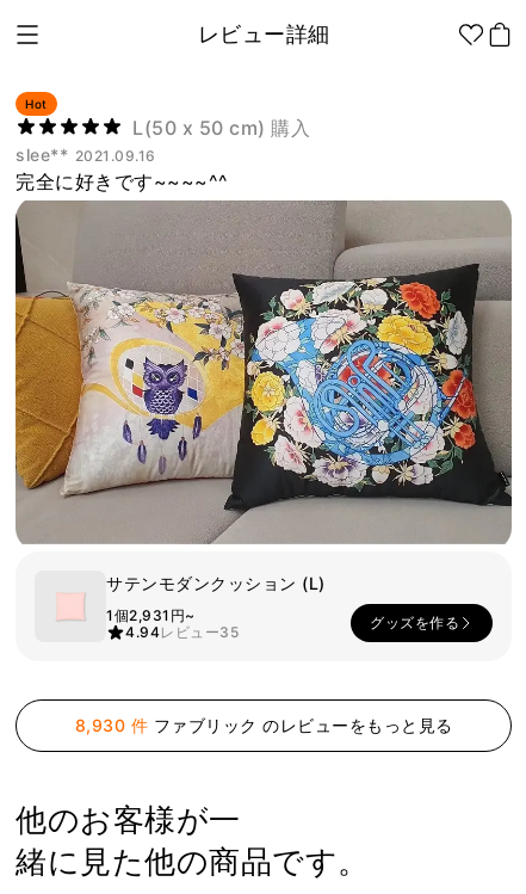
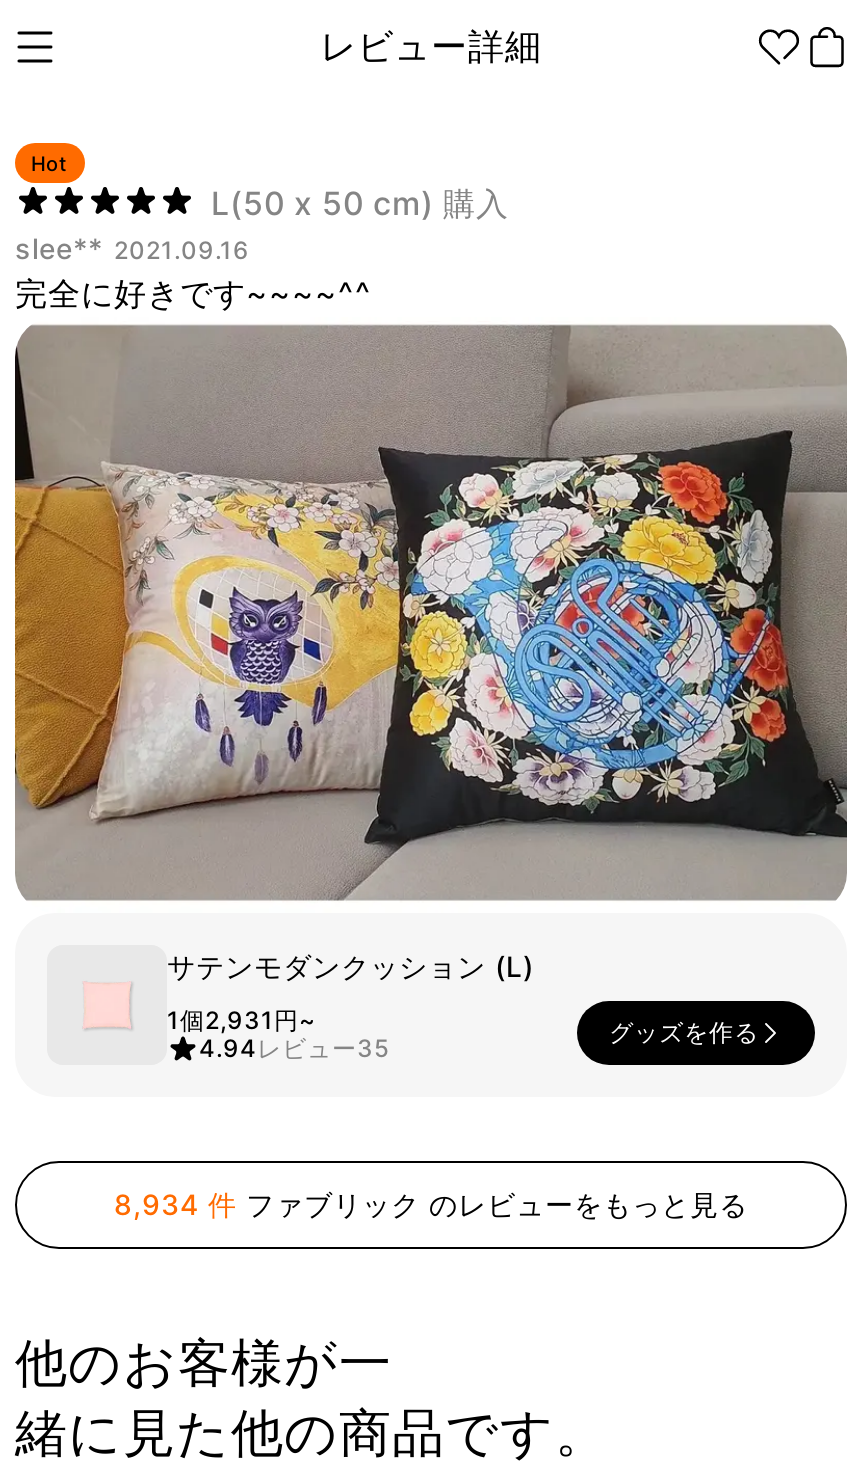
[75,715,453,735] 8,930 件ファブリック のレビューをもっと見る -> [114,1187,748,1221] 8,934 件ファブリック のレビューをもっと見る

